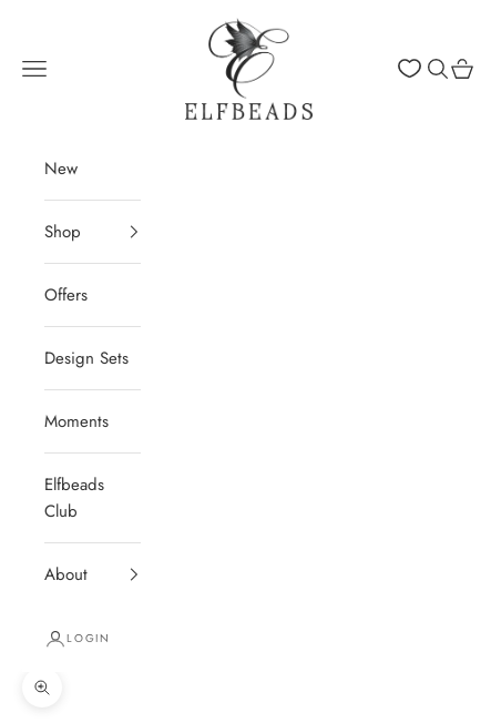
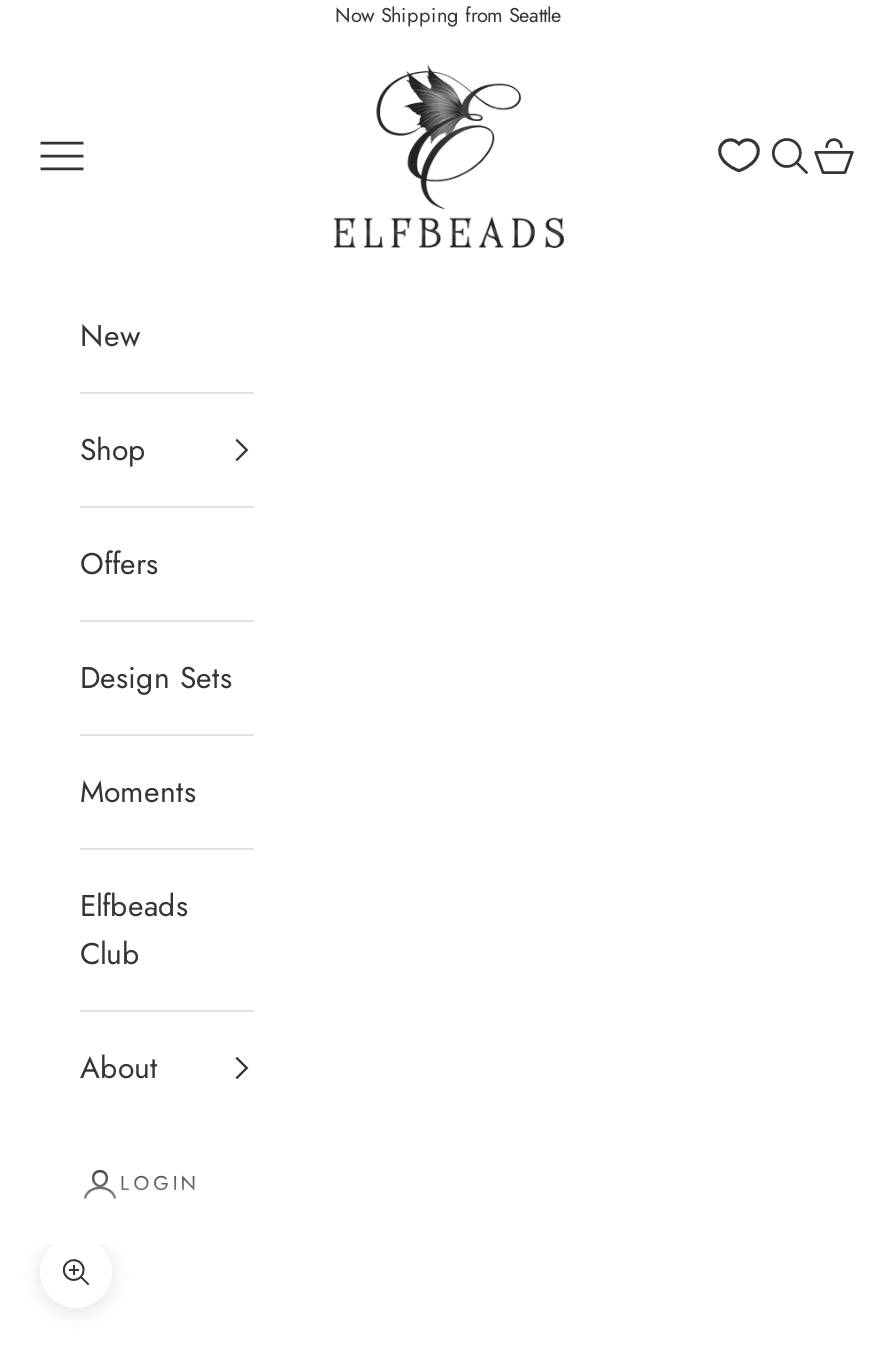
none -> [335,0,561,30] Now Shipping from Seattle

